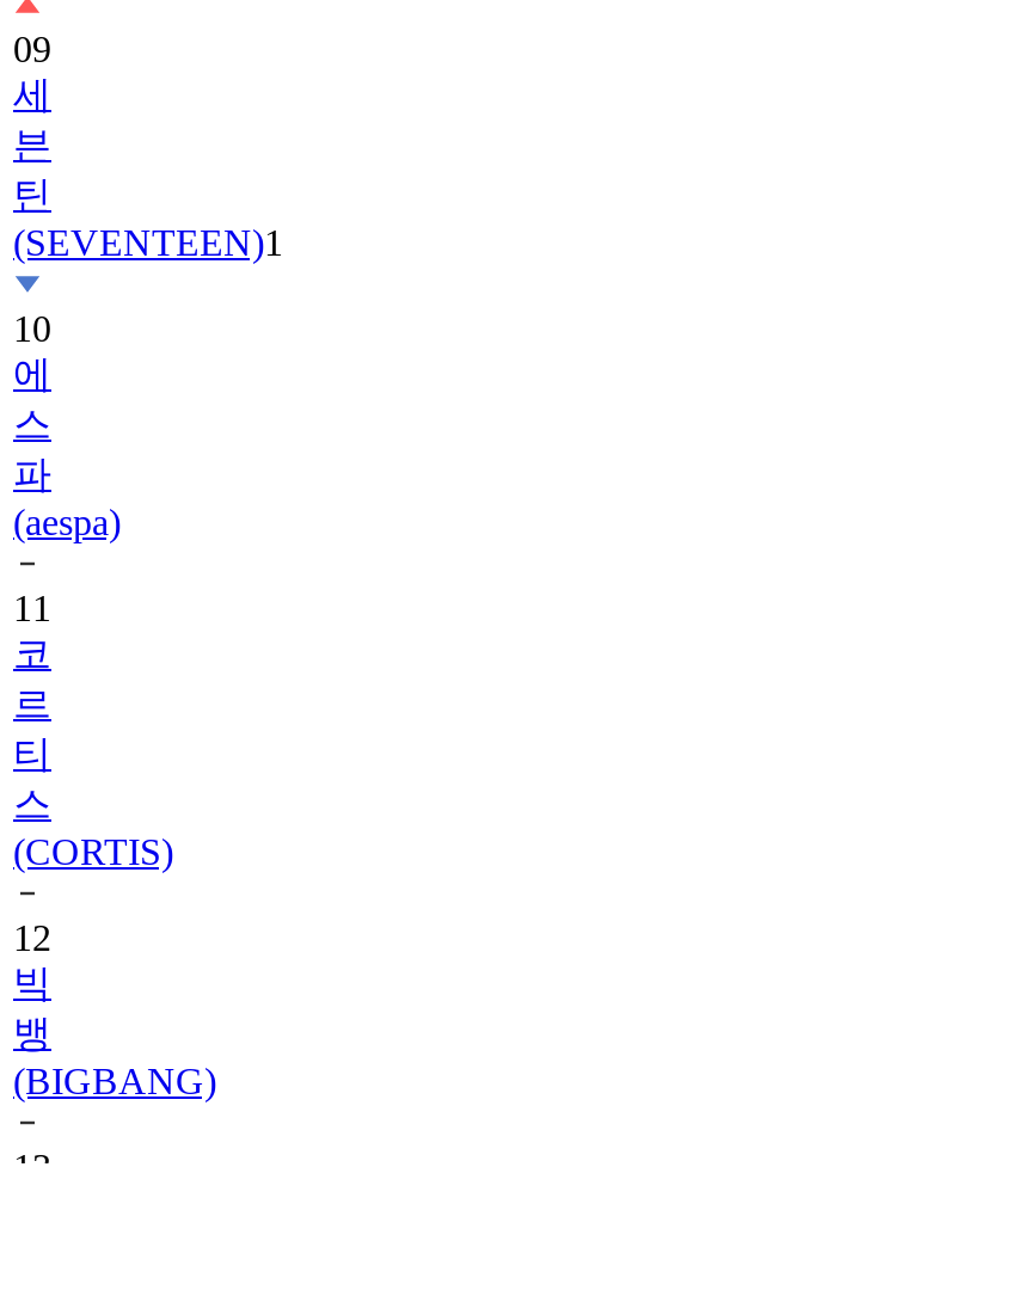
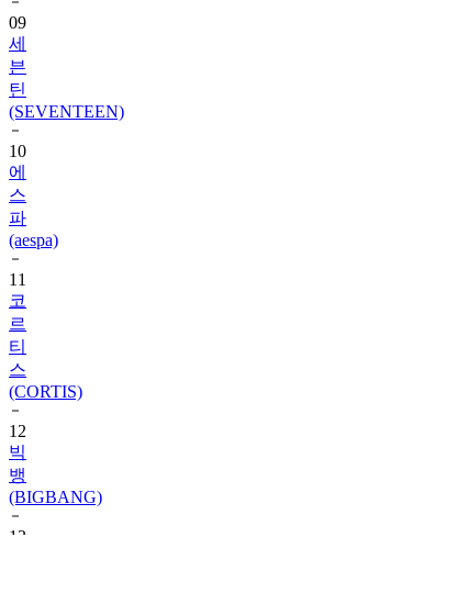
[13,222,283,263] (SEVENTEEN)1 -> [9,102,124,121] (SEVENTEEN)

